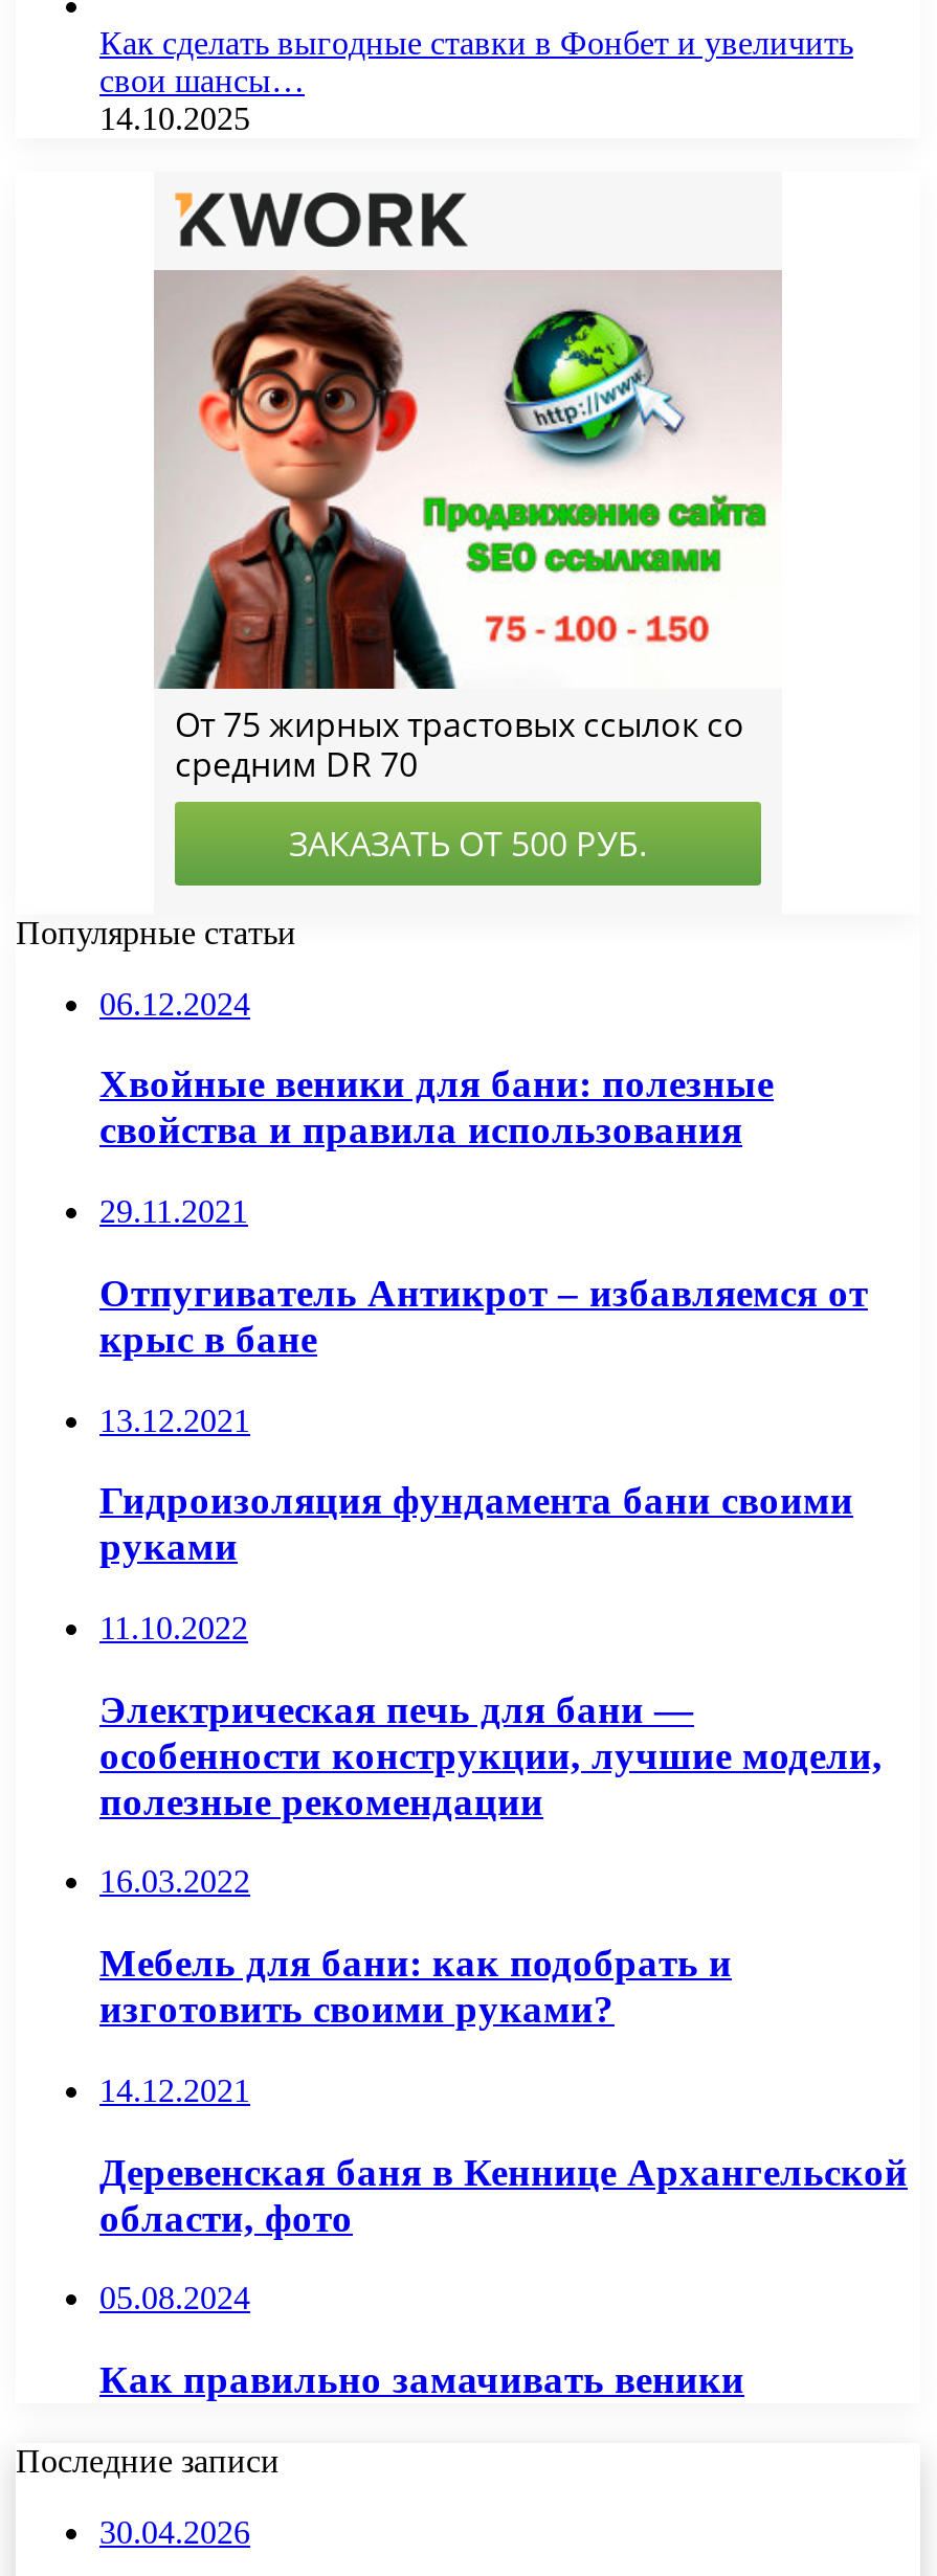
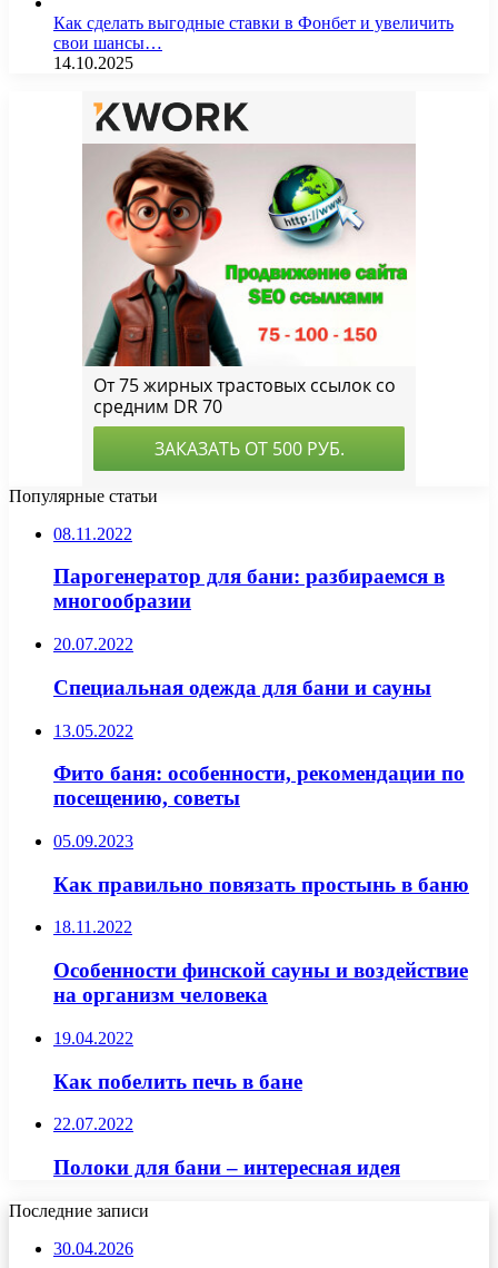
[99,985,250,1021] 06.12.2024 -> [53,524,132,543] 08.11.2022
[99,1062,774,1152] Хвойные веники для бани: полезные | свойства и правила использования -> [53,565,445,613] Парогенератор для бани: разбираемся в | многообразии
[99,1193,248,1229] 29.11.2021 -> [53,635,133,654] 20.07.2022
[99,1270,868,1360] Отпугиватель Антикрот – избавляемся от | крыс в бане -> [53,676,431,699] Специальная одежда для бани и сауны
[99,1402,250,1437] 13.12.2021 -> [53,721,133,740] 13.05.2022
[99,1479,853,1569] Гидроизоляция фундамента бани своими | руками -> [53,762,465,810] Фито баня: особенности, рекомендации по | посещению, советы
[99,1610,248,1645] 11.10.2022 -> [53,832,133,851] 05.09.2023
[99,1687,883,1823] Электрическая печь для бани — | особенности конструкции, лучшие модели, | полезные рекомендации -> [53,872,469,896] Как правильно повязать простынь в баню
[99,1864,250,1900] 16.03.2022 -> [53,918,132,937] 18.11.2022
[99,1941,732,2031] Мебель для бани: как подобрать и | изготовить своими руками? -> [53,959,468,1007] Особенности финской сауны и воздействие | на организм человека
[99,2072,250,2108] 14.12.2021 -> [53,1029,133,1047] 19.04.2022
[99,2149,908,2239] Деревенская баня в Кеннице Архангельской | области, фото -> [53,1069,302,1093] Как побелить печь в бане
[99,2280,250,2316] 05.08.2024 -> [53,1115,133,1134] 22.07.2022
[99,2357,744,2401] Как правильно замачивать веники -> [53,1156,400,1179] Полоки для бани – интересная идея

